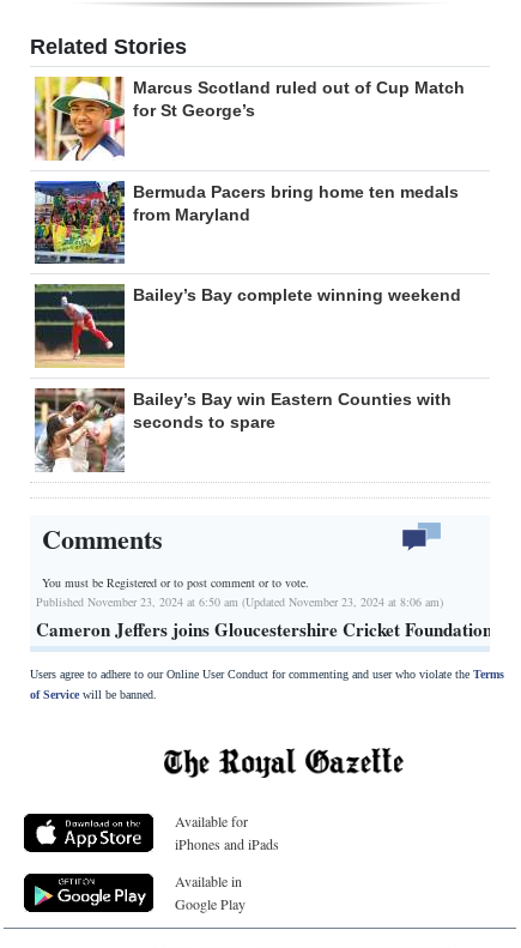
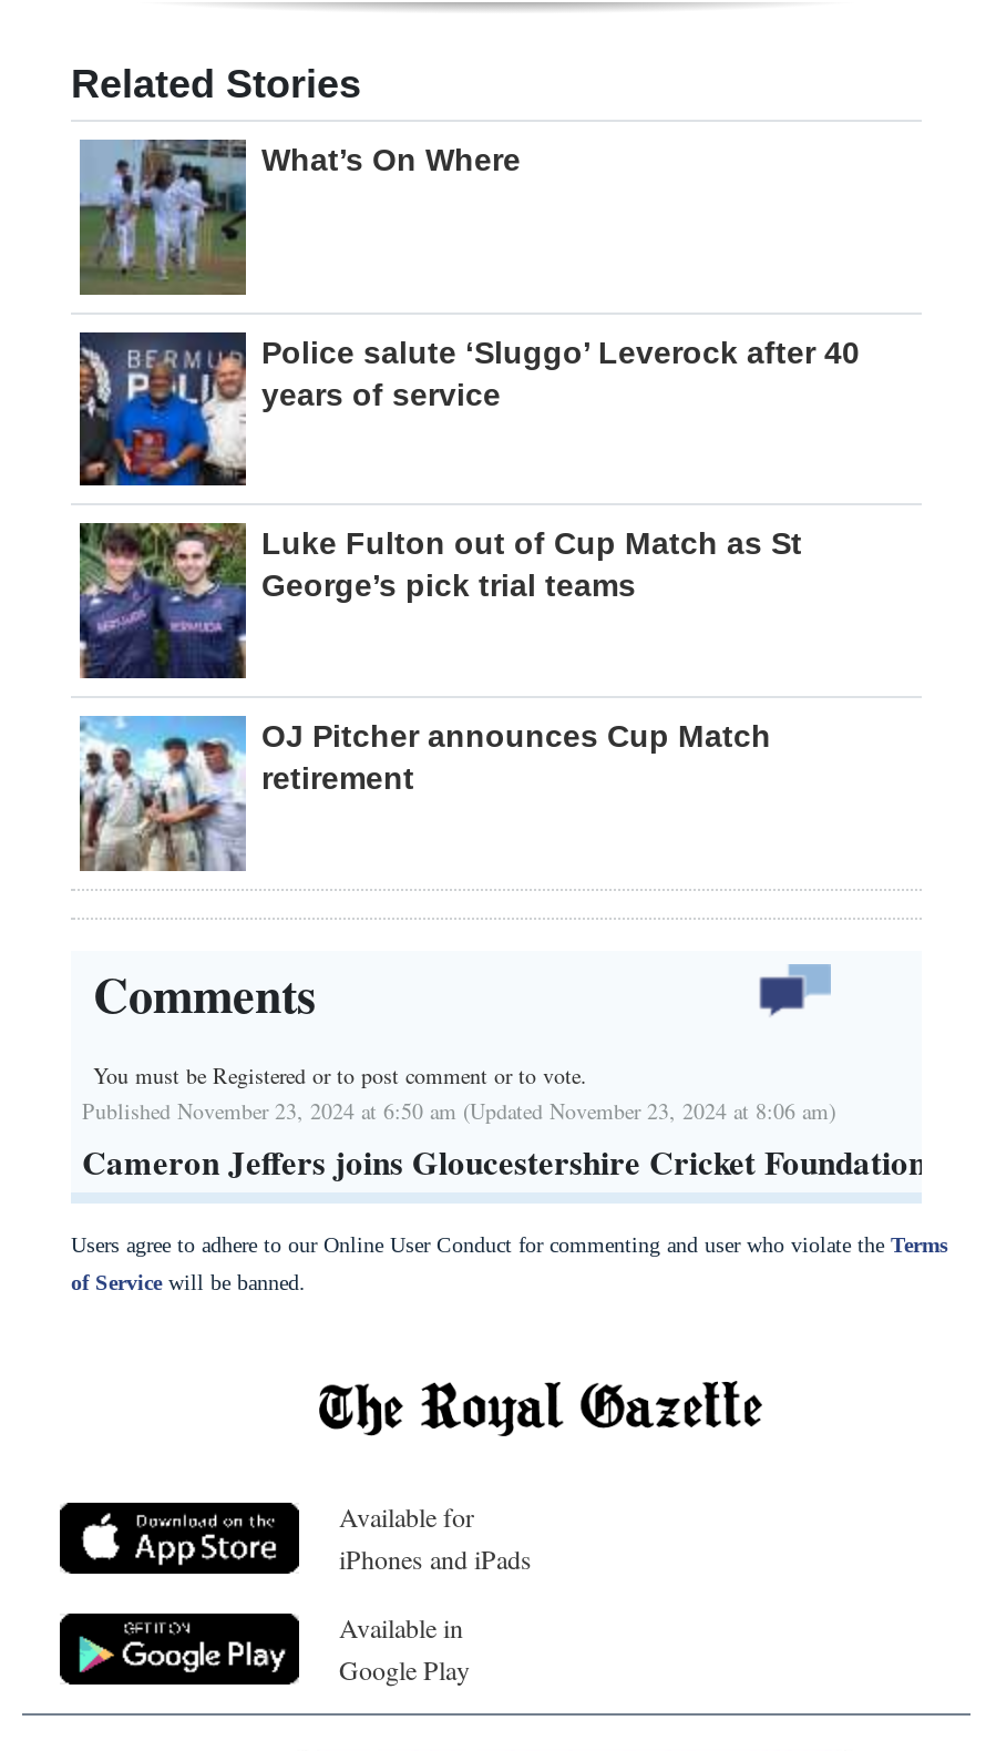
[34,76,465,162] [image] | Marcus Scotland ruled out of Cup Match | for St George’s -> [80,137,521,297] [image] | What’s On Where
[34,180,459,265] [image] | Bermuda Pacers bring home ten medals | from Maryland -> [78,330,860,488] [image] | Police salute ‘Sluggo’ Leverock after 40 | years of service
[34,284,461,368] [image] | Bailey’s Bay complete winning weekend -> [80,523,802,680] [image] | Luke Fulton out of Cup Match as St | George’s pick trial teams
[34,387,452,472] [image] | Bailey’s Bay win Eastern Counties with | seconds to spare -> [78,714,771,873] [image] | OJ Pitcher announces Cup Match | retirement

